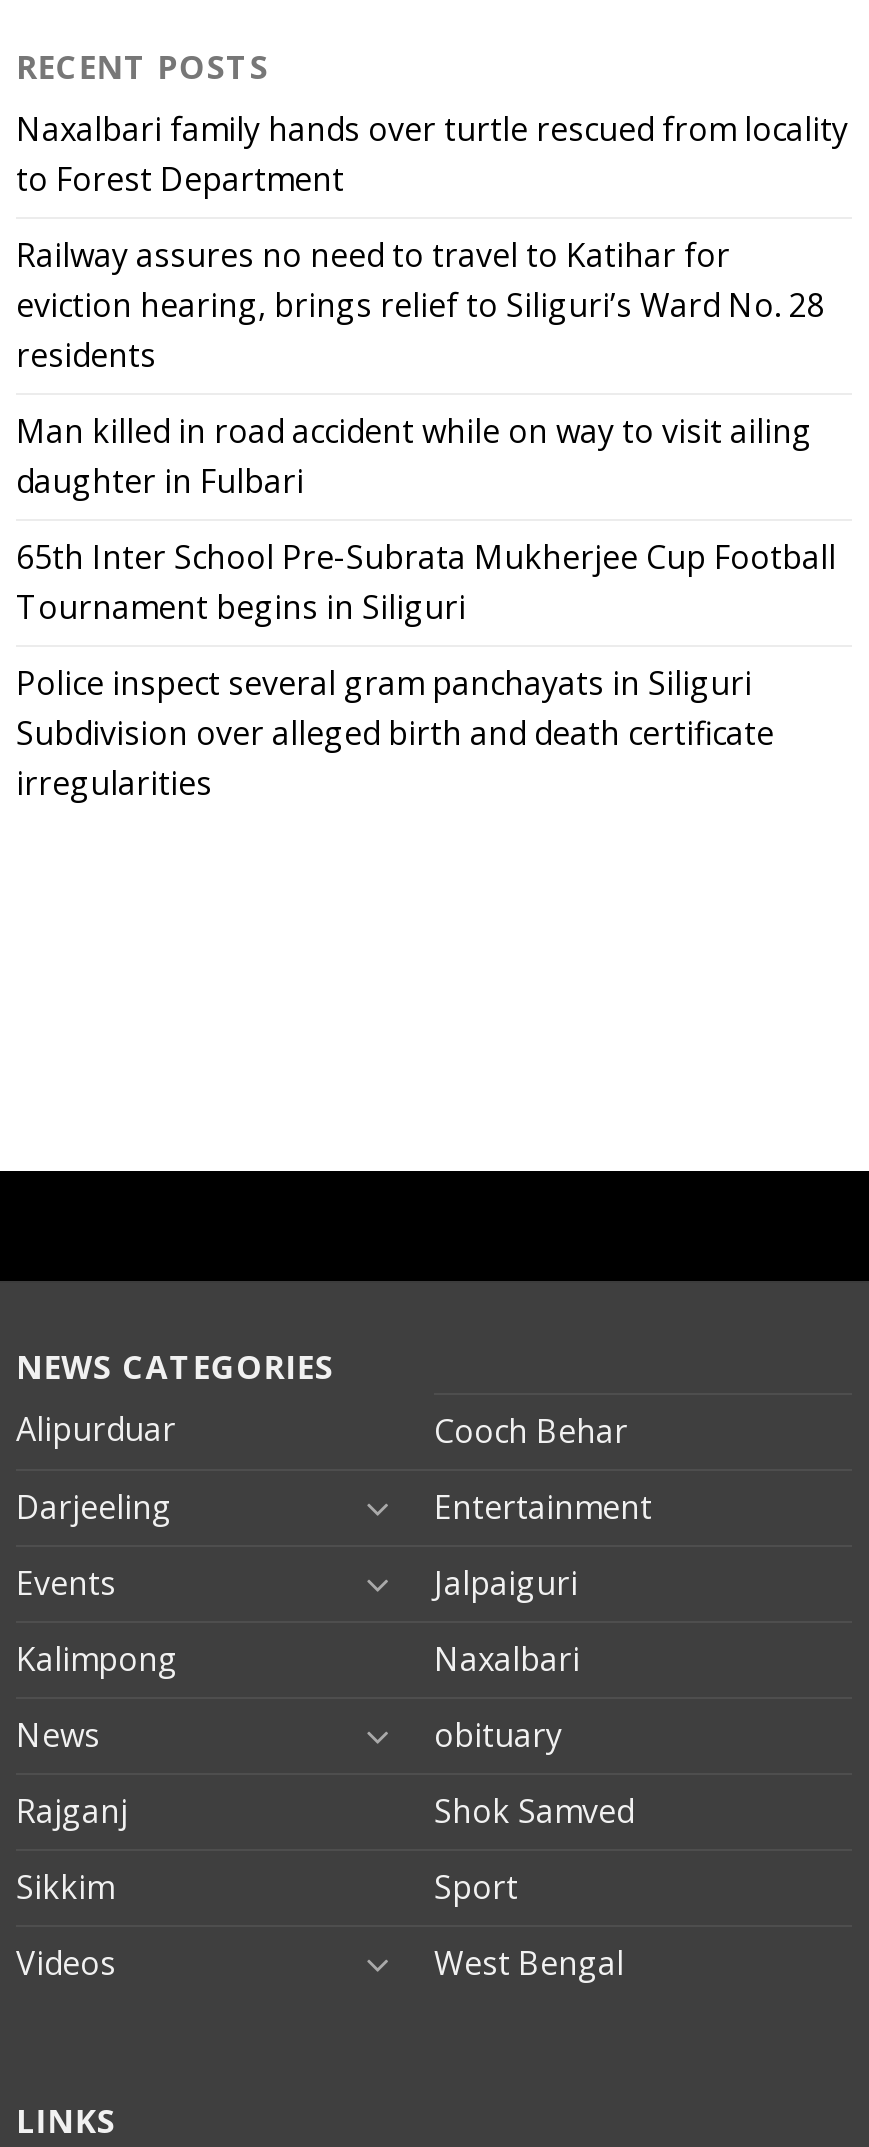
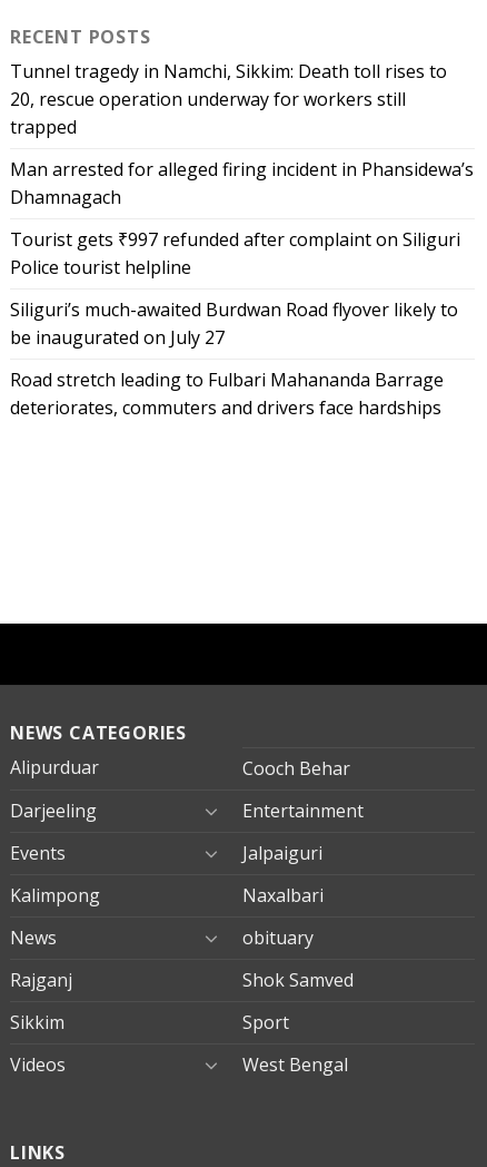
[16,107,848,201] Naxalbari family hands over turtle rescued from locality | to Forest Department -> [10,59,447,139] Tunnel tragedy in Namchi, Sikkim: Death toll rises to | 20, rescue operation underway for workers still | trapped
[16,233,824,377] Railway assures no need to travel to Katihar for | eviction hearing, brings relief to Siliguri’s Ward No. 28 | residents -> [10,157,474,209] Man arrested for alleged firing incident in Phansidewa’s | Dhamnagach
[16,409,812,503] Man killed in road accident while on way to visit ailing | daughter in Fulbari -> [10,227,460,280] Tourist gets ₹997 refunded after complaint on Siliguri | Police tourist helpline
[16,535,836,629] 65th Inter School Pre-Subrata Mukherjee Cup Football | Tournament begins in Siliguri -> [10,297,458,350] Siliguri’s much-awaited Burdwan Road flyover likely to | be inaugurated on July 27
[16,661,774,805] Police inspect several gram panchayats in Siliguri | Subdivision over alleged birth and death certificate | irregularities -> [10,367,444,420] Road stretch leading to Fulbari Mahananda Barrage | deteriorates, commuters and drivers face hardships

